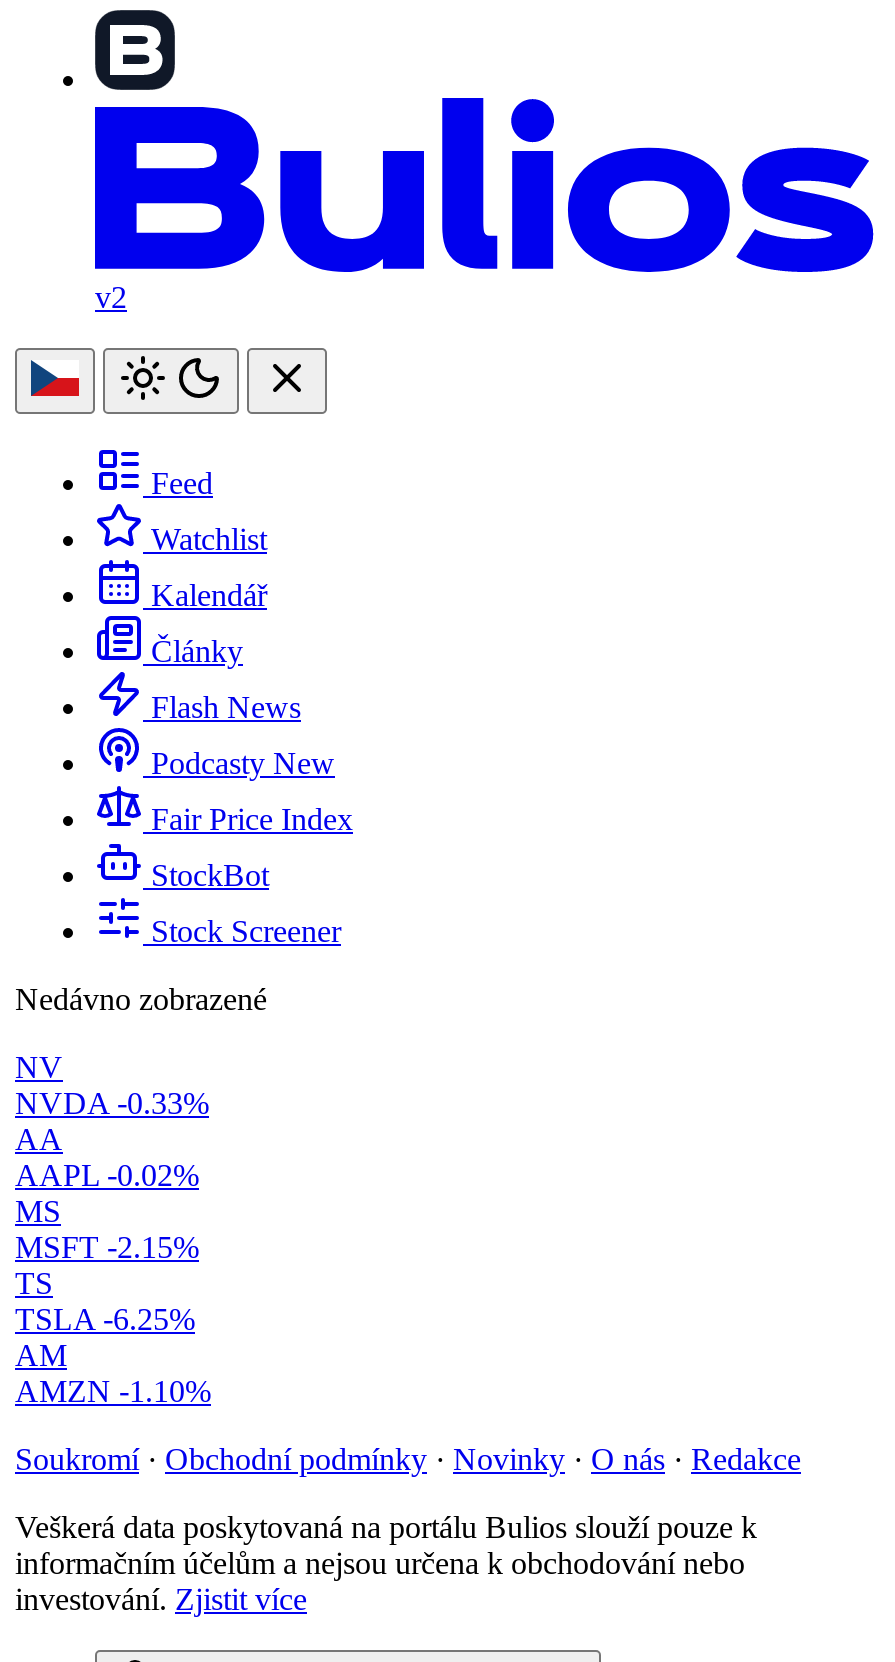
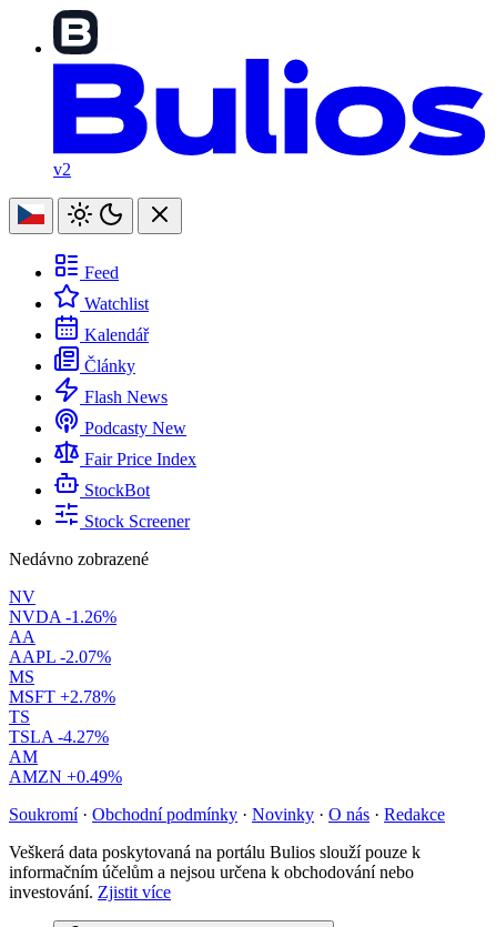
[15,1086,209,1120] NVDA -0.33% -> [9,607,117,626] NVDA -1.26%
[15,1158,199,1192] AAPL -0.02% -> [9,647,111,666] AAPL -2.07%
[15,1230,199,1264] MSFT -2.15% -> [9,687,115,706] MSFT +2.78%
[15,1302,195,1336] TSLA -6.25% -> [9,727,109,746] TSLA -4.27%
[15,1374,211,1408] AMZN -1.10% -> [9,767,122,786] AMZN +0.49%

